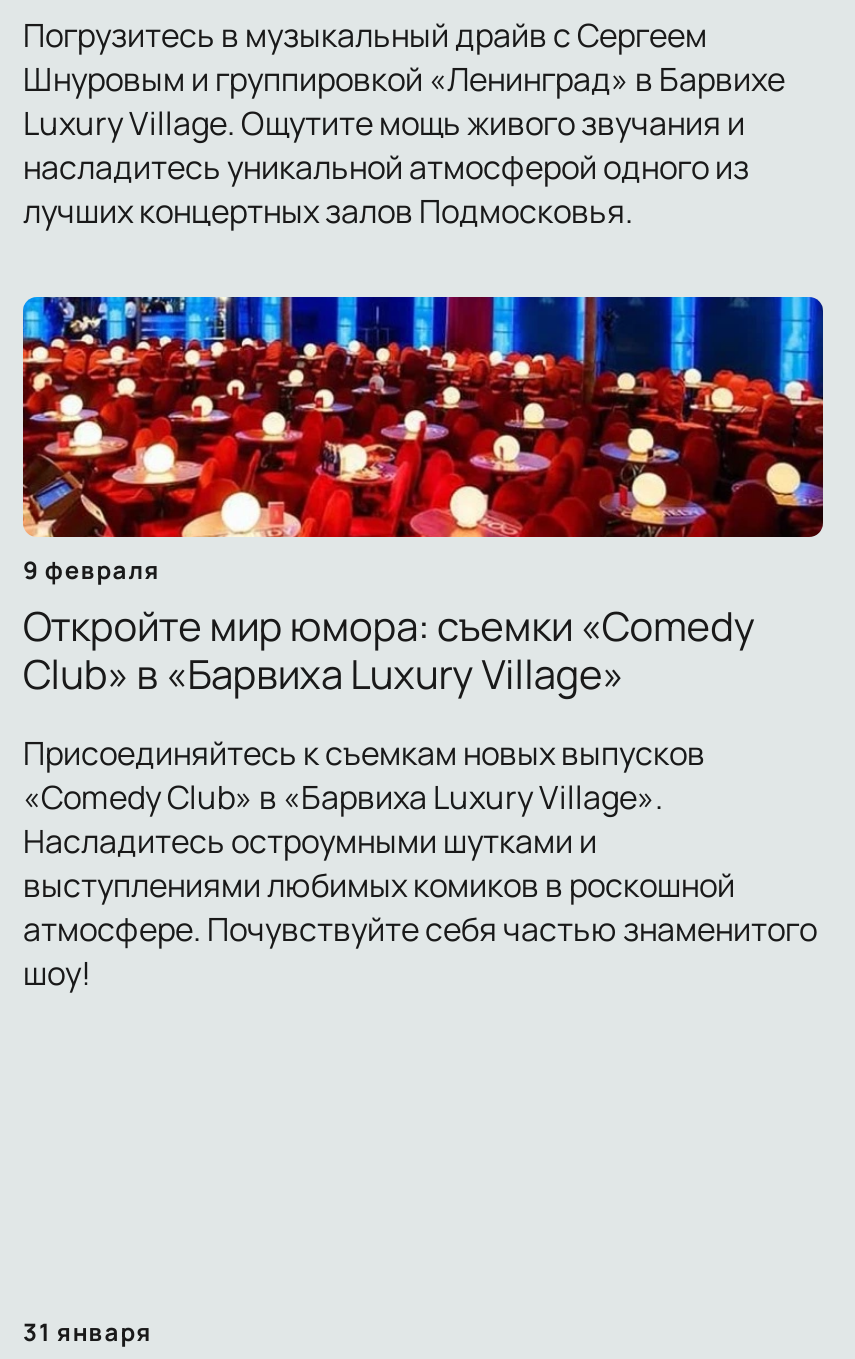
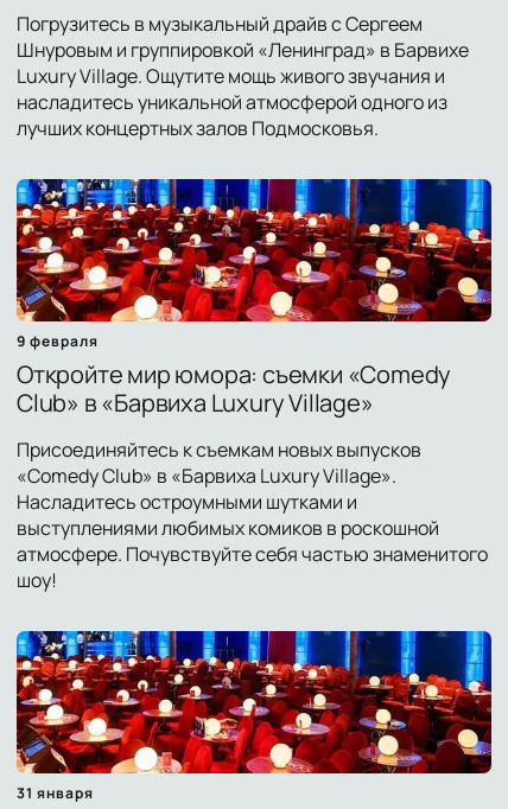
none -> [15,630,493,775] [image]

